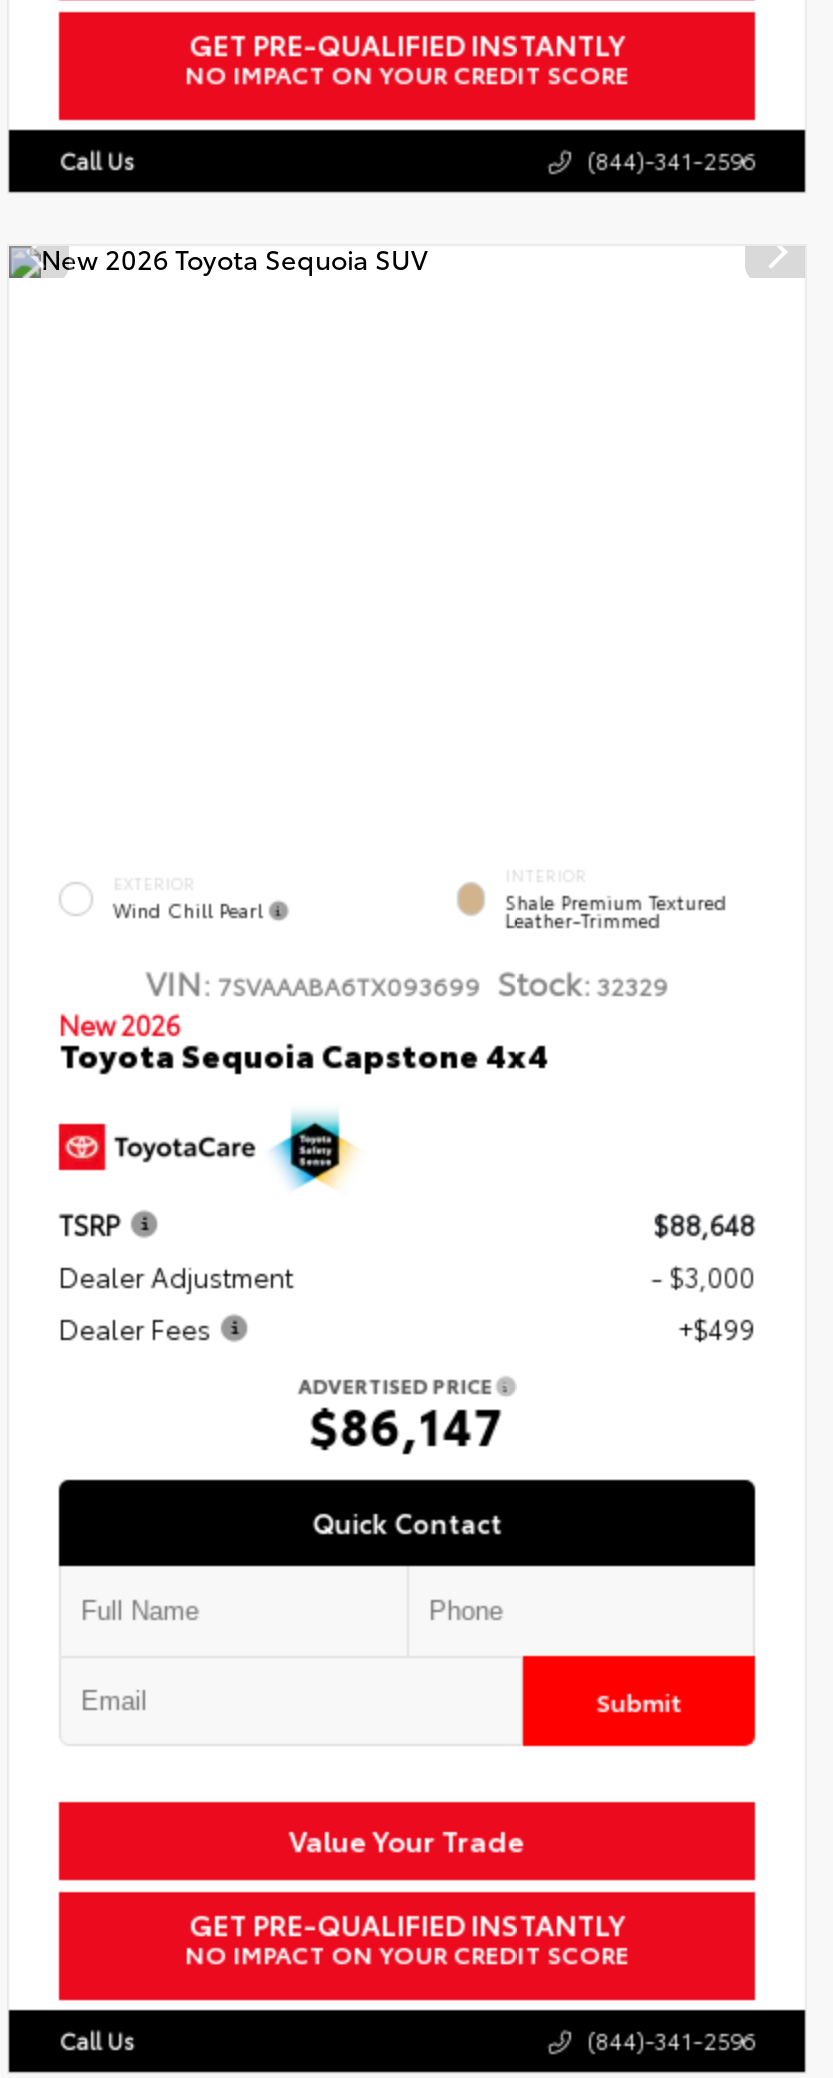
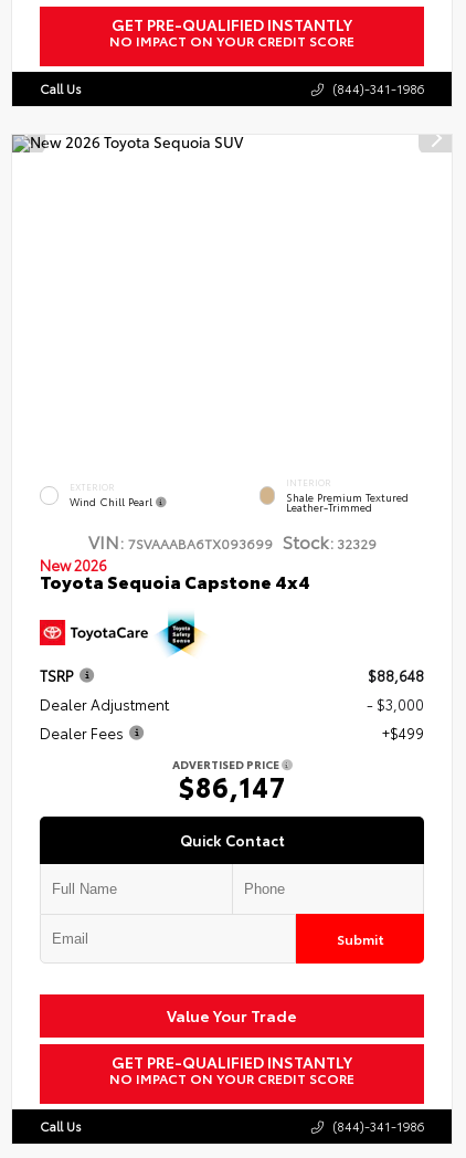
[587,143,755,175] (844)-341-2596 -> [332,79,424,96] (844)-341-1986
[587,2023,755,2055] (844)-341-2596 -> [332,1117,424,1135] (844)-341-1986

